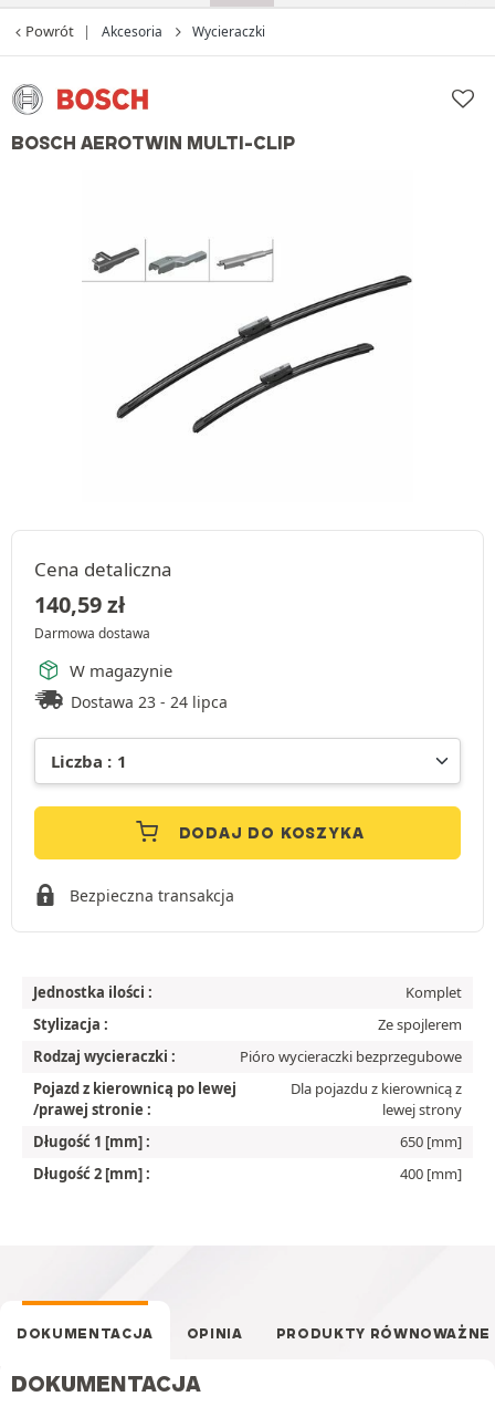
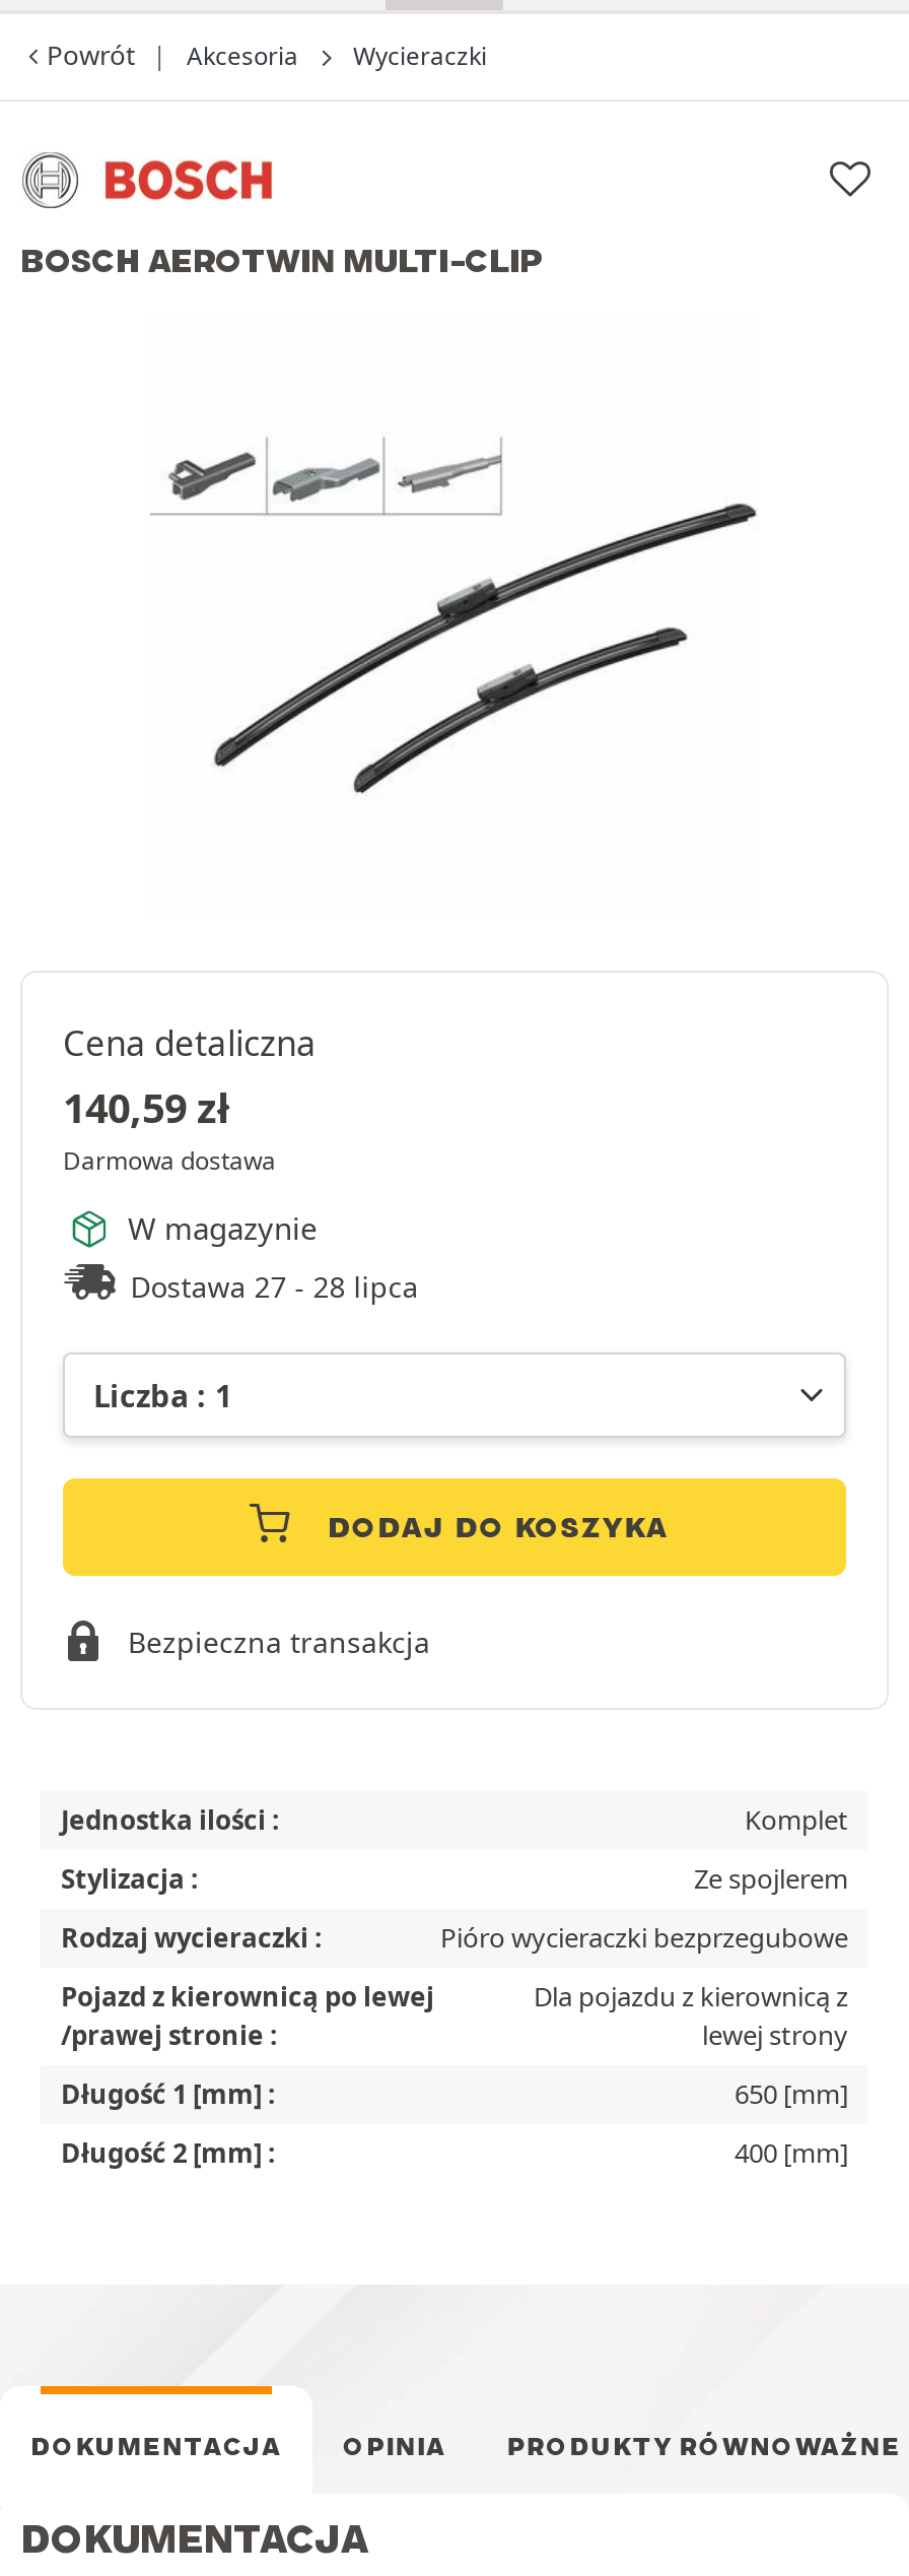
[71,691,228,712] Dostawa 23 - 24 lipca -> [130,1266,418,1305] Dostawa 27 - 28 lipca

